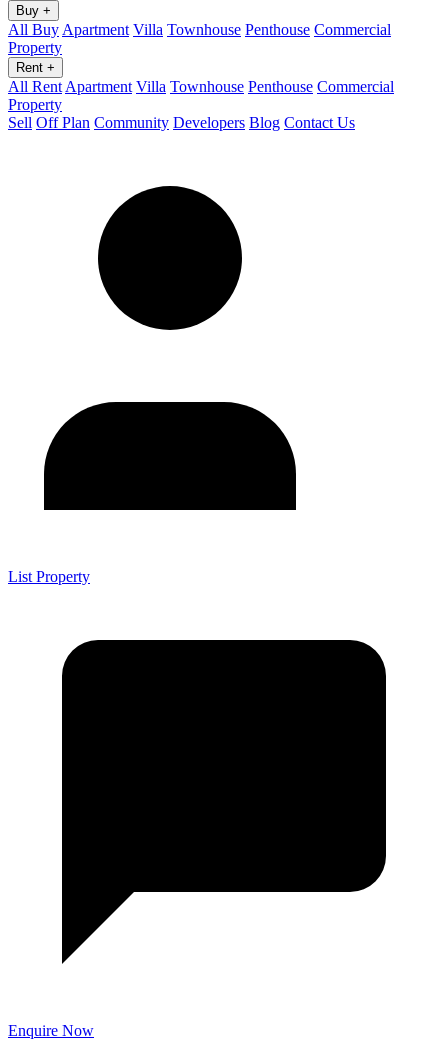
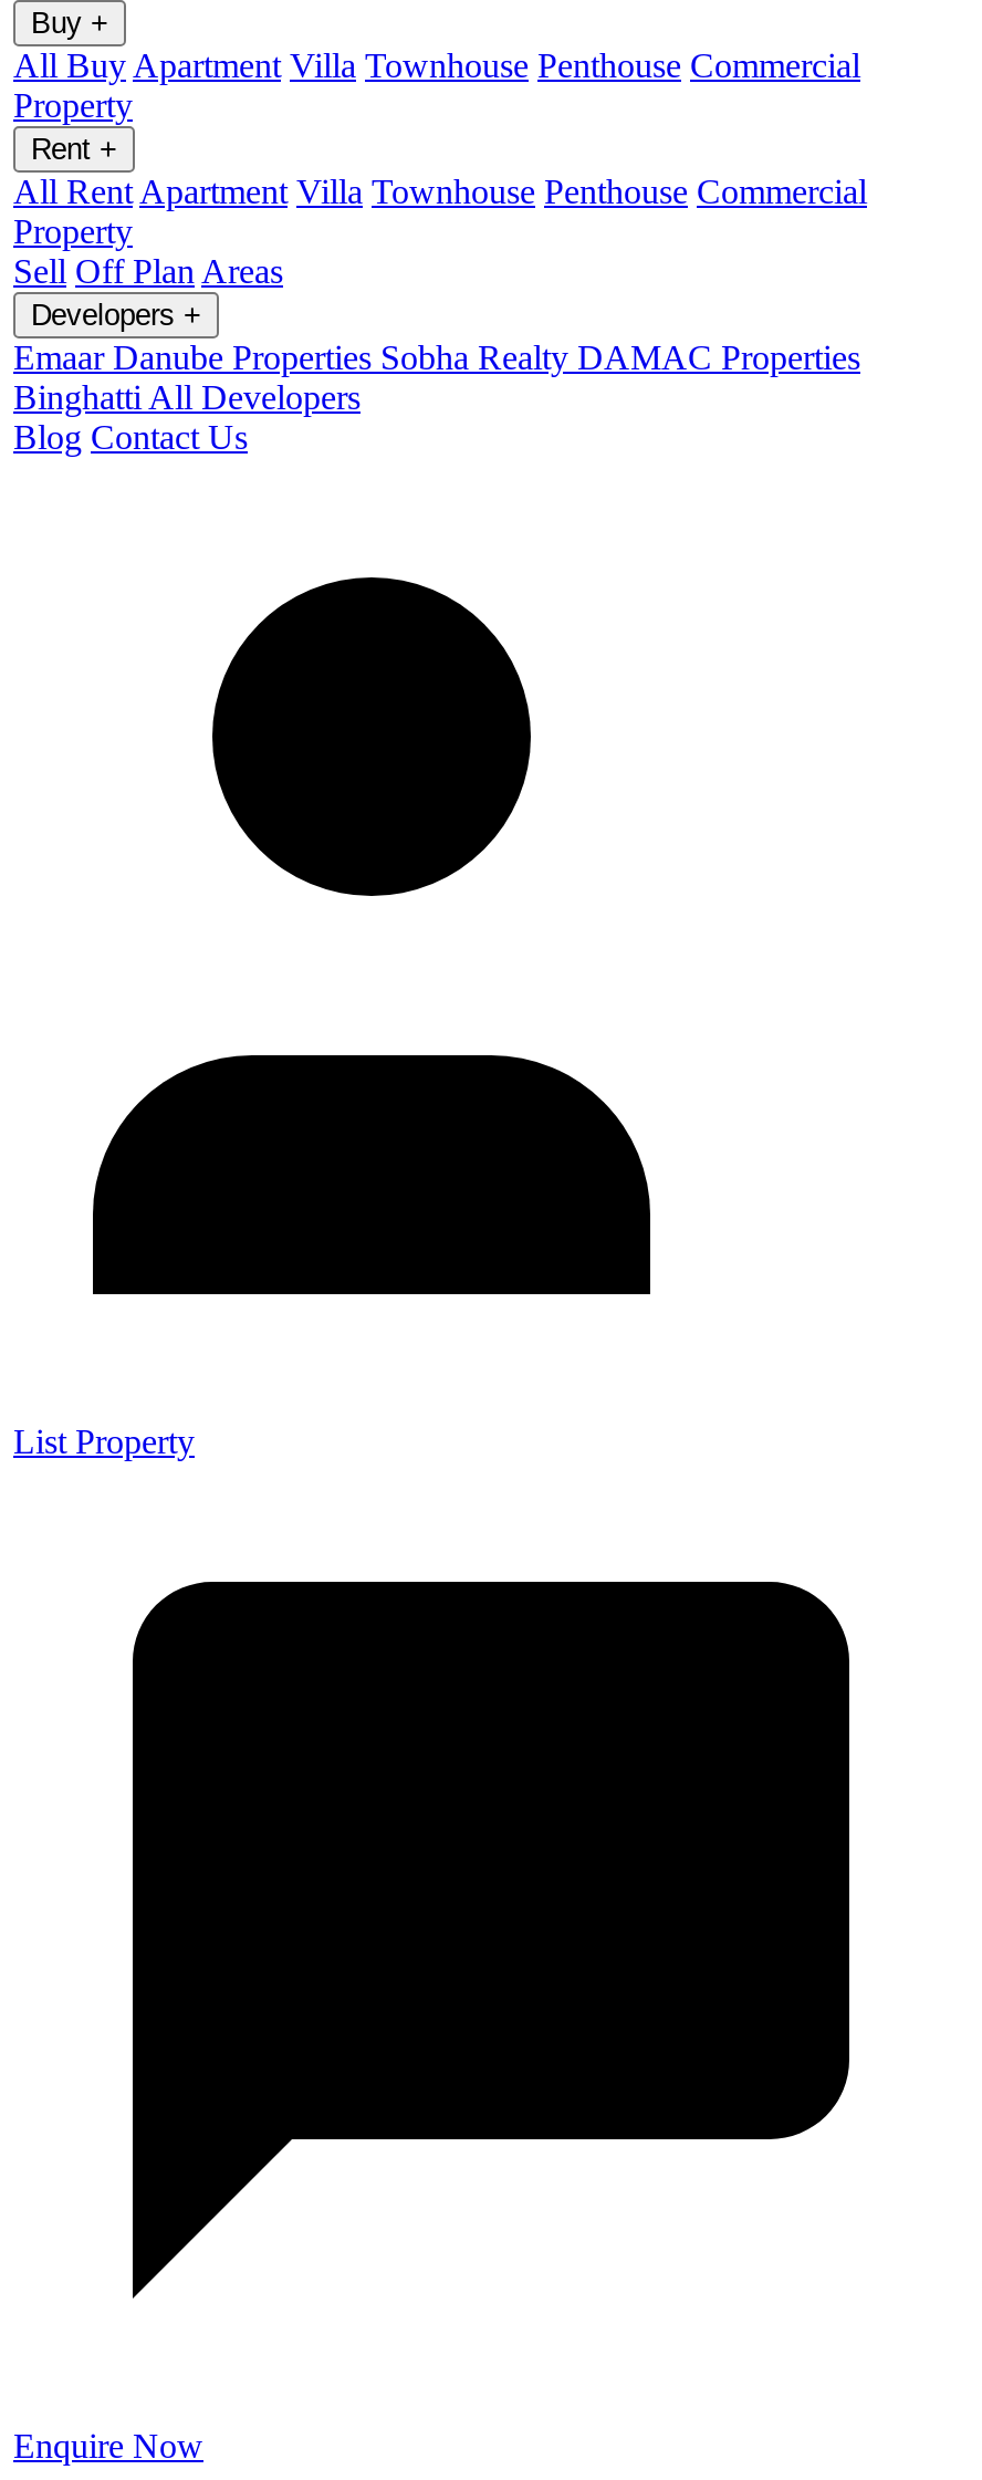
[8,114,355,131] Sell Off Plan Community Developers Blog Contact Us -> [13,252,860,456] Sell Off Plan Areas | Developers + | EmaarDanube Properties Sobha Realty DAMAC Properties | Binghatti All Developers | Blog Contact Us

